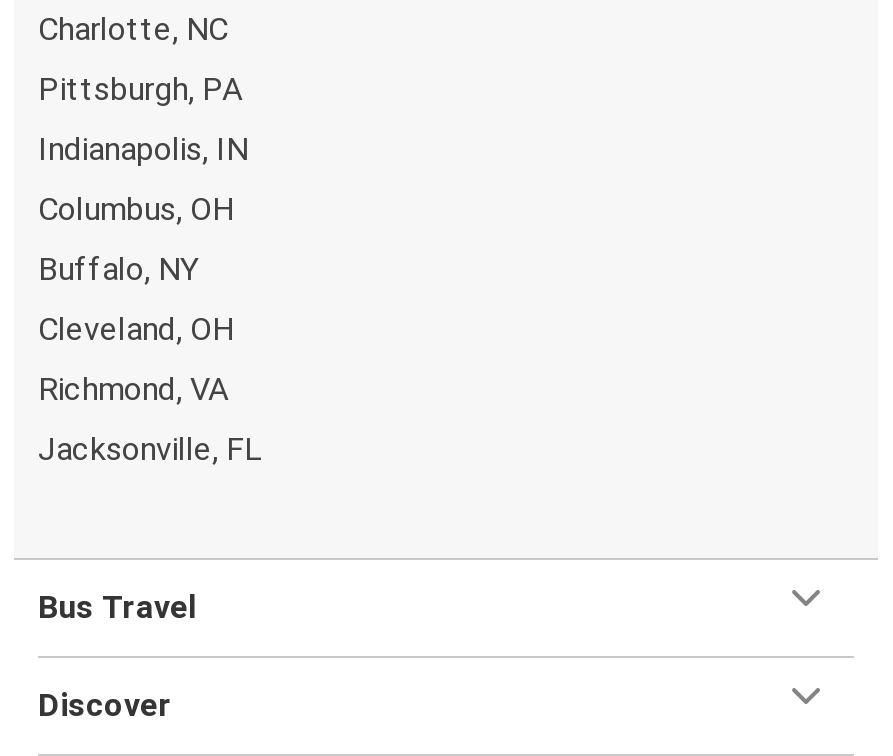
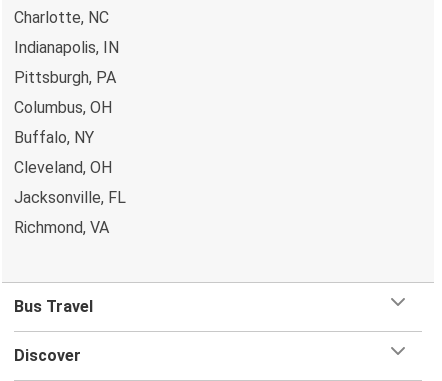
moved [38,70,242,108] -> [14,68,116,87]: Pittsburgh, PA
moved [38,130,248,168] -> [14,38,119,57]: Indianapolis, IN
moved [38,370,228,408] -> [14,218,109,237]: Richmond, VA
moved [38,430,262,468] -> [14,188,126,207]: Jacksonville, FL

